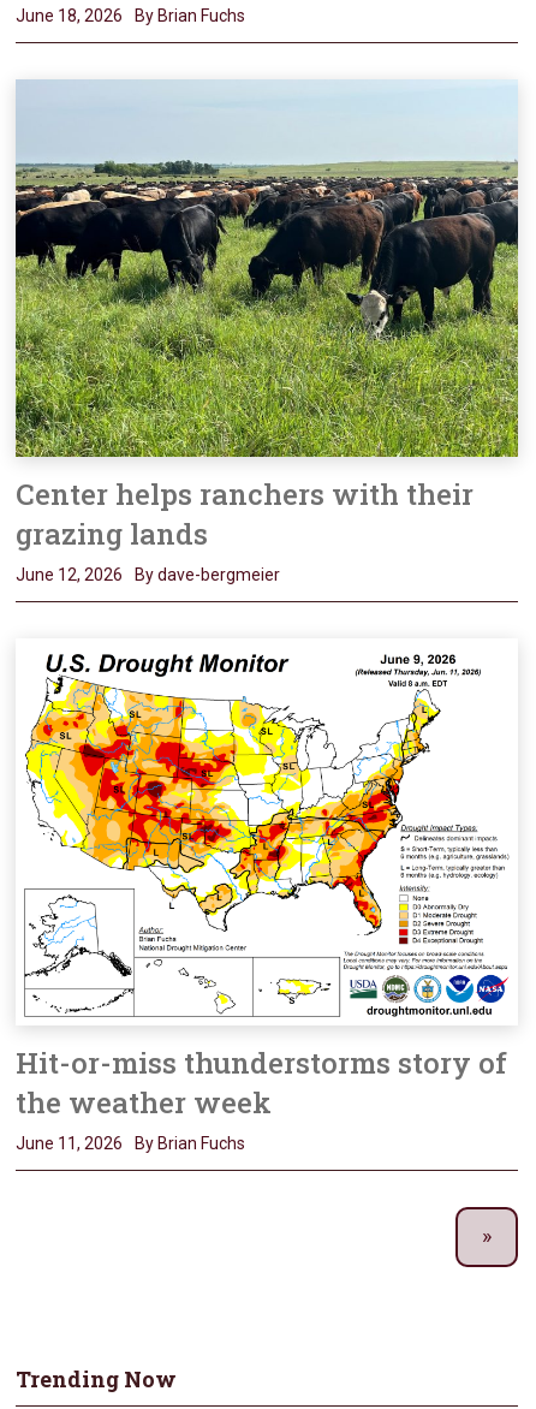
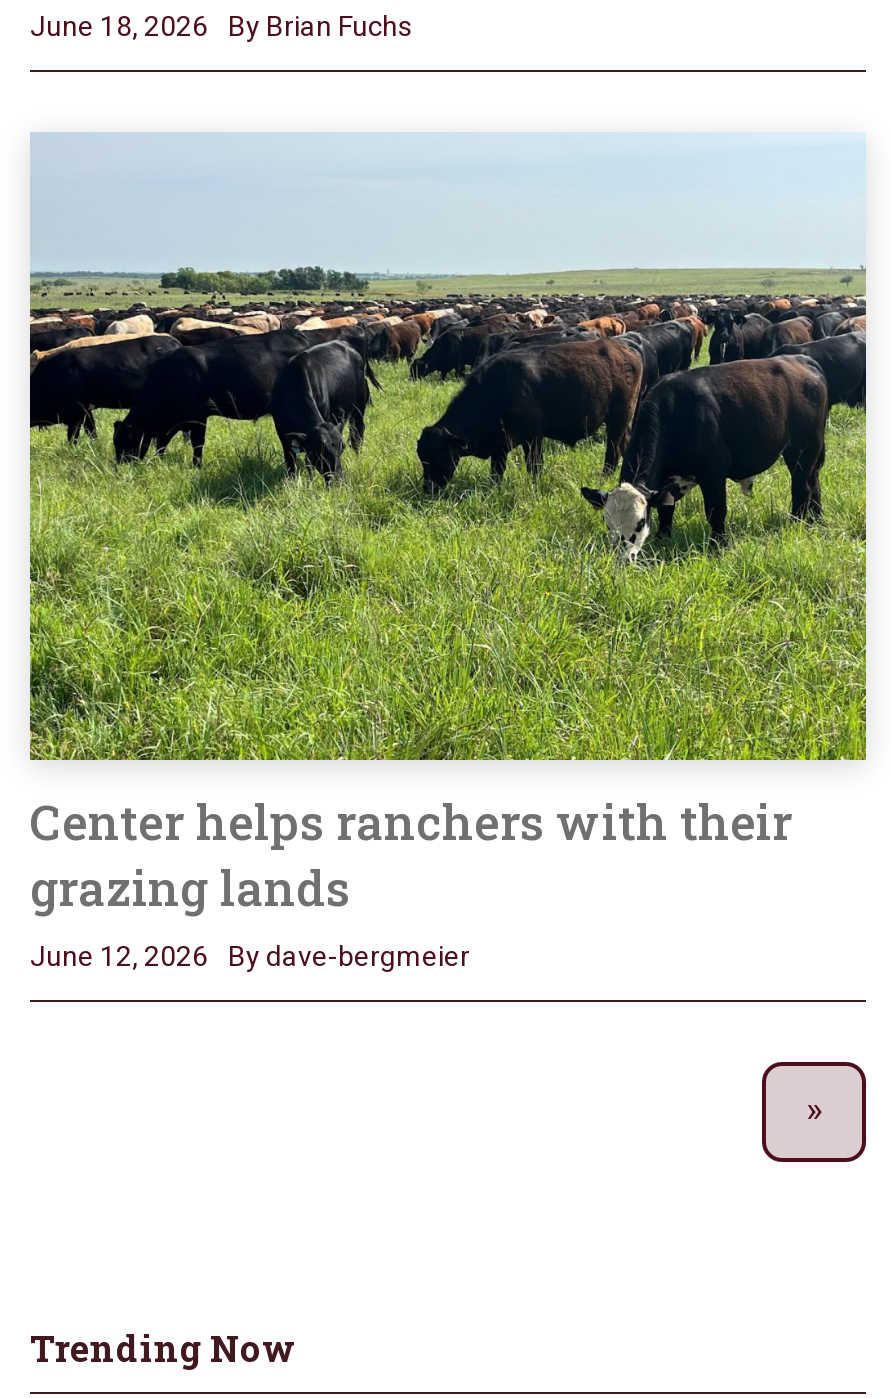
[16,652,517,1153] [image] | Hit-or-miss thunderstorms story of | the weather week | June 11, 2026 | By Brian Fuchs -> none

